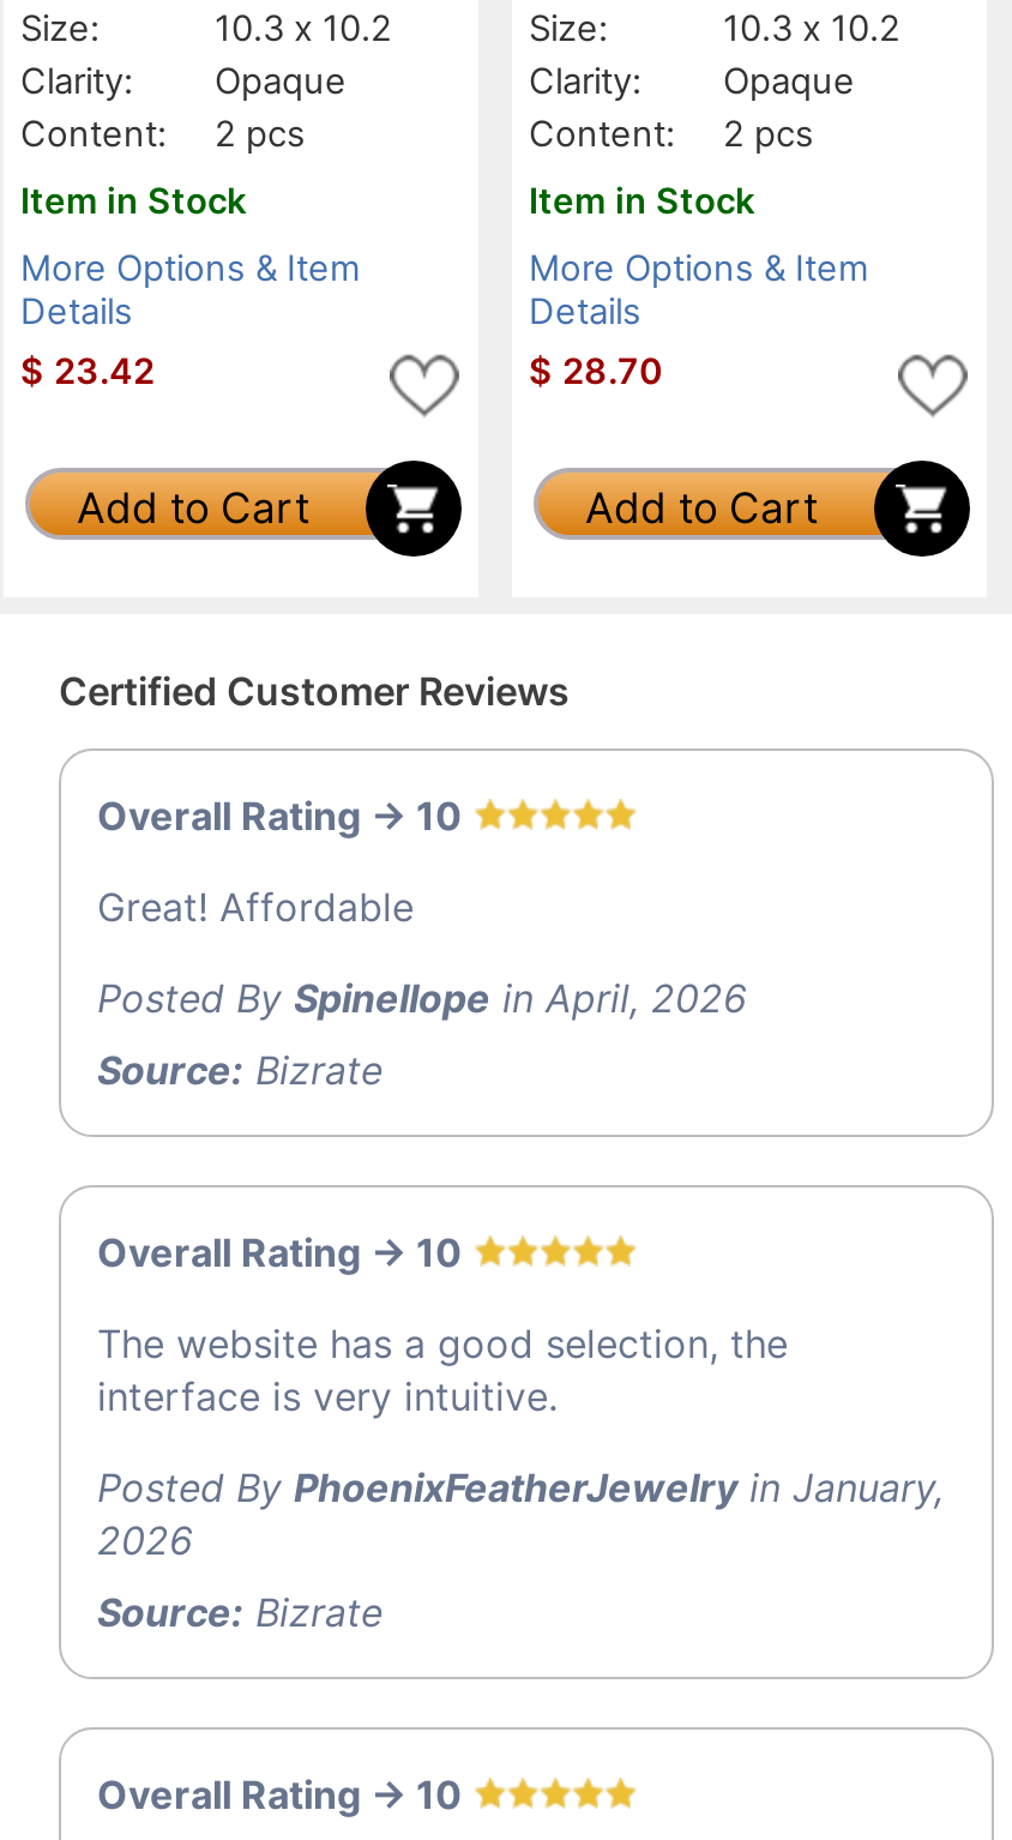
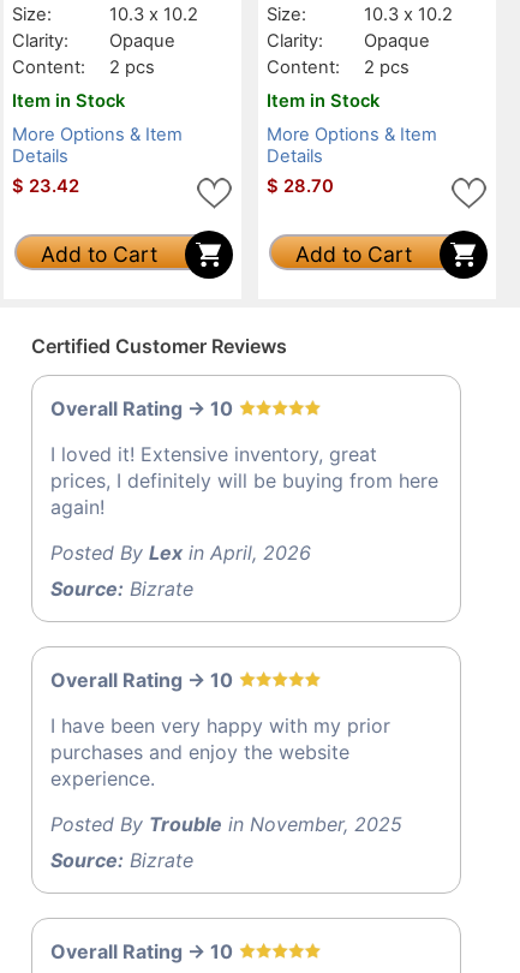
[97,882,414,930] Great! Affordable -> [50,441,438,518] I loved it! Extensive inventory, great | prices, I definitely will be buying from here | again!
[97,973,747,1021] Posted By Spinellope in April, 2026 -> [50,540,311,564] Posted By Lex in April, 2026
[97,1318,788,1419] The website has a good selection, the | interface is very intuitive. -> [50,713,390,790] I have been very happy with my prior | purchases and enjoy the website | experience.
[97,1462,944,1563] Posted By PhoenixFeatherJewelry in January, | 2026 -> [50,811,402,835] Posted By Trouble in November, 2025

